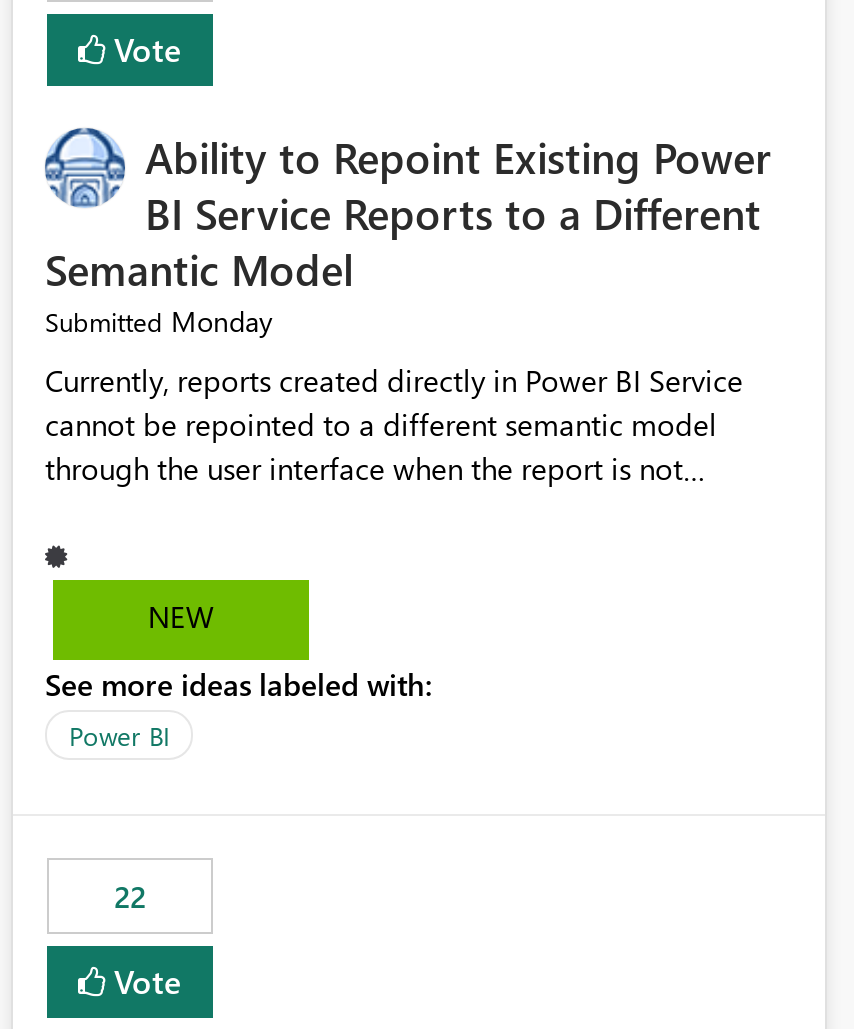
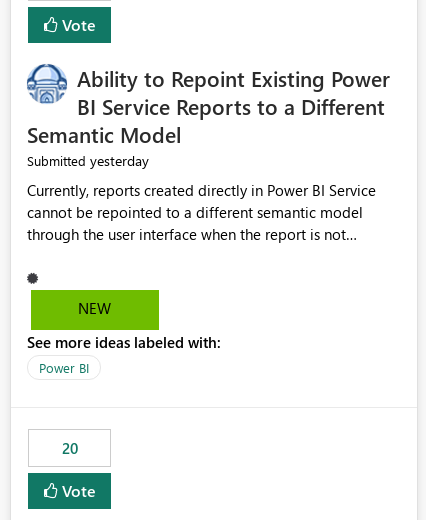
[45,303,273,341] Submitted Monday -> [27,151,149,170] Submitted yesterday
[114,877,146,917] 22 -> [61,438,77,458] 20

